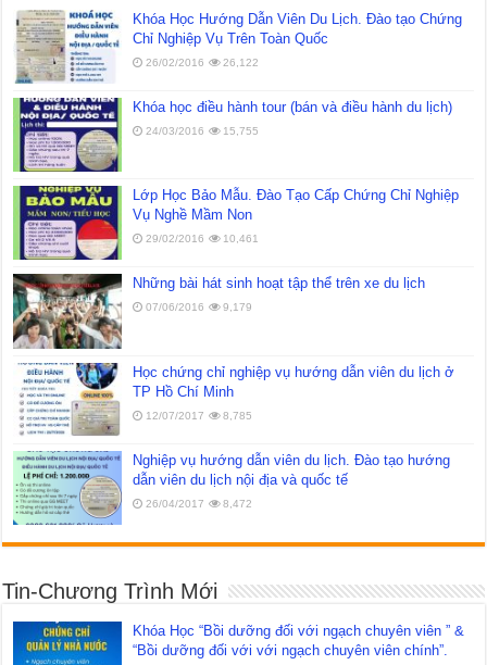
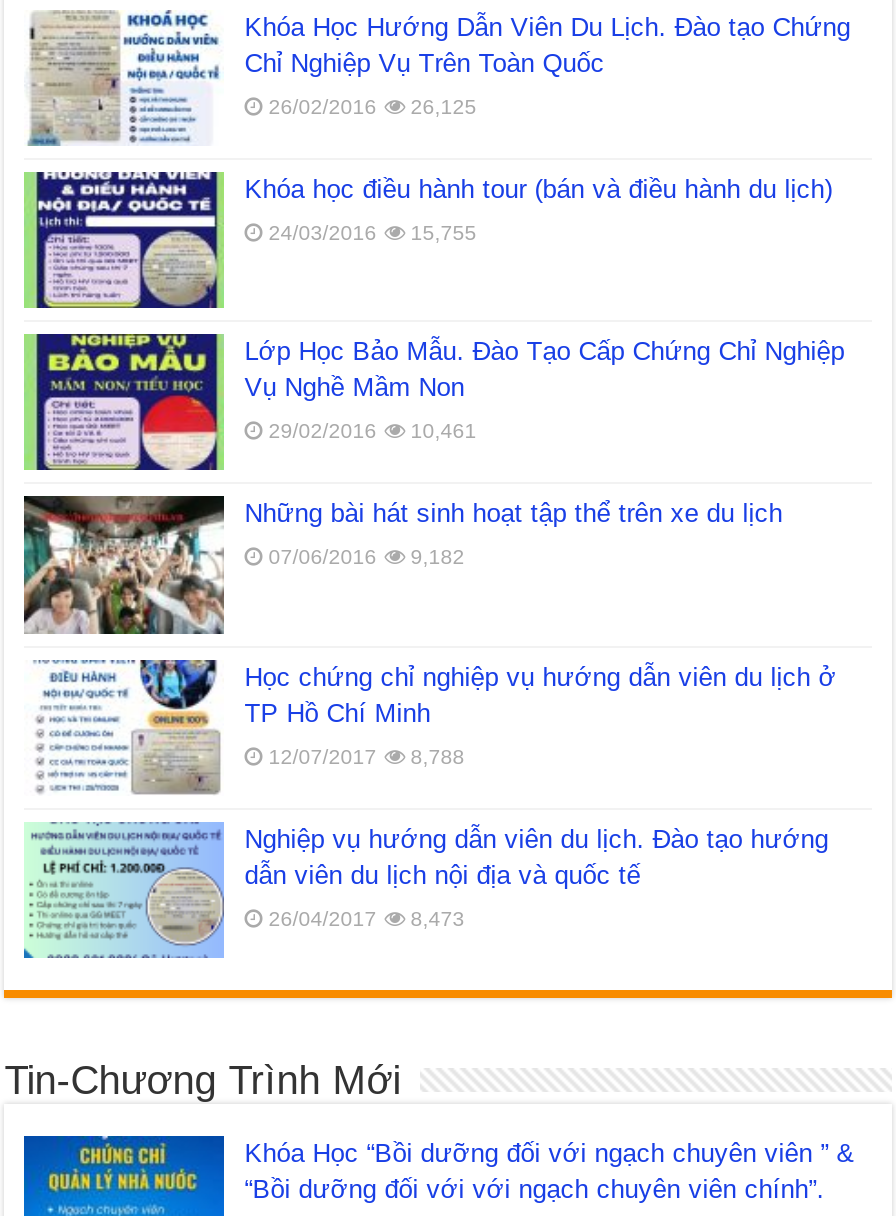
[146,56,259,68] 26/02/2016 26,122 -> [268,96,476,118] 26/02/2016 26,125
[146,301,252,313] 07/06/2016 9,179 -> [268,547,464,569] 07/06/2016 9,182
[146,409,252,421] 12/07/2017 8,785 -> [268,745,464,767] 12/07/2017 8,788
[146,497,252,509] 26/04/2017 8,472 -> [268,907,464,929] 26/04/2017 8,473

